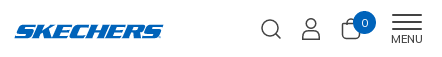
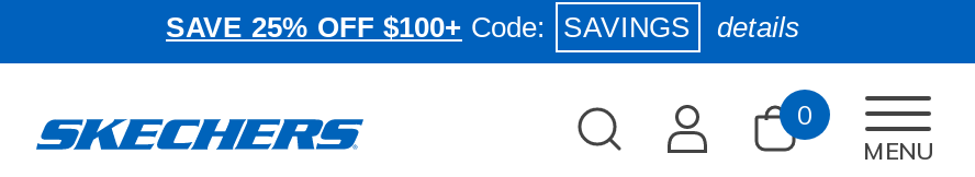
none -> [166,11,800,44] SAVE 25% OFF $100+ Code: SAVINGS | details

